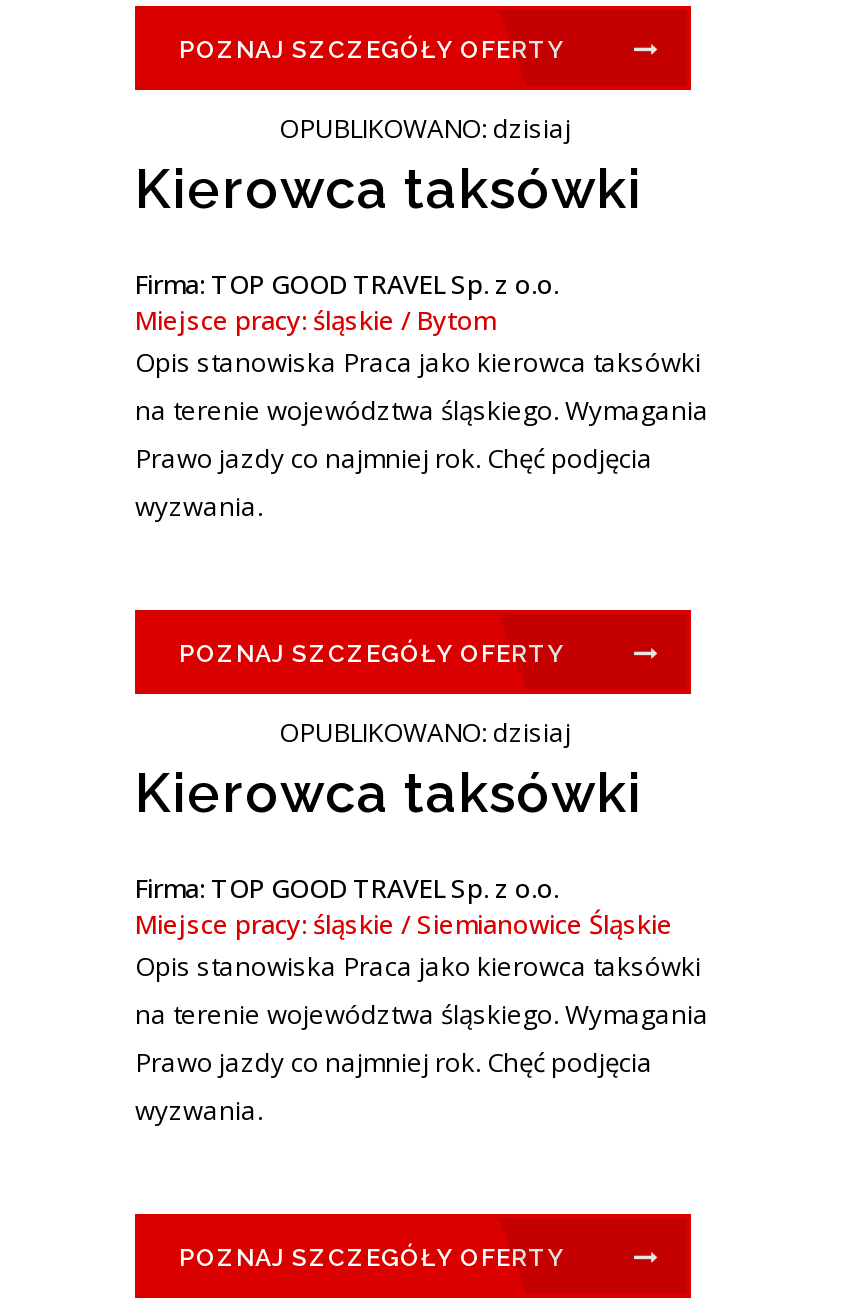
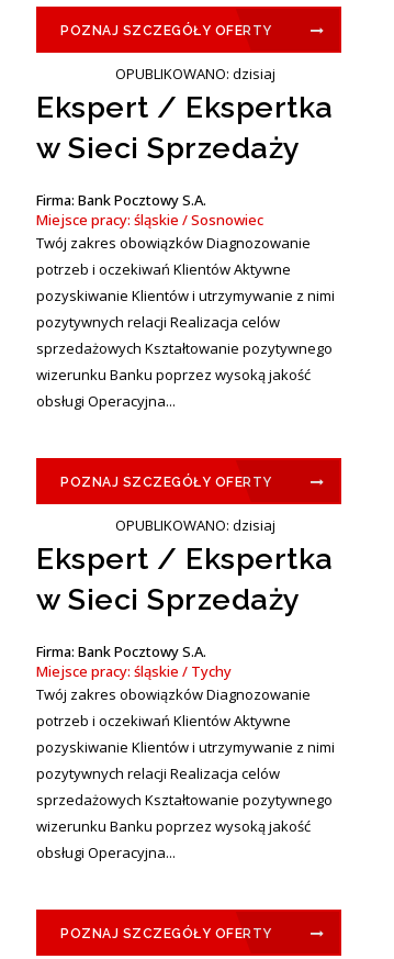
[135,158,642,220] Kierowca taksówki -> [36,90,333,165] Ekspert / Ekspertka | w Sieci Sprzedaży
[135,266,709,524] Firma: TOP GOOD TRAVEL Sp. z o.o. | Miejsce pracy: śląskie / Bytom | Opis stanowiska Praca jako kierowca taksówki | na terenie województwa śląskiego. Wymagania | Prawo jazdy co najmniej rok. Chęć podjęcia | wyzwania. -> [36,190,335,411] Firma: Bank Pocztowy S.A. | Miejsce pracy: śląskie / Sosnowiec | Twój zakres obowiązków Diagnozowanie | potrzeb i oczekiwań Klientów Aktywne | pozyskiwanie Klientów i utrzymywanie z nimi | pozytywnych relacji Realizacja celów | sprzedażowych Kształtowanie pozytywnego | wizerunku Banku poprzez wysoką jakość | obsługi Operacyjna...
[135,762,642,824] Kierowca taksówki -> [36,542,333,616] Ekspert / Ekspertka | w Sieci Sprzedaży
[135,870,709,1128] Firma: TOP GOOD TRAVEL Sp. z o.o. | Miejsce pracy: śląskie / Siemianowice Śląskie | Opis stanowiska Praca jako kierowca taksówki | na terenie województwa śląskiego. Wymagania | Prawo jazdy co najmniej rok. Chęć podjęcia | wyzwania. -> [36,642,335,862] Firma: Bank Pocztowy S.A. | Miejsce pracy: śląskie / Tychy | Twój zakres obowiązków Diagnozowanie | potrzeb i oczekiwań Klientów Aktywne | pozyskiwanie Klientów i utrzymywanie z nimi | pozytywnych relacji Realizacja celów | sprzedażowych Kształtowanie pozytywnego | wizerunku Banku poprzez wysoką jakość | obsługi Operacyjna...

